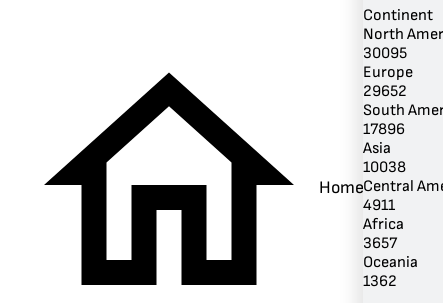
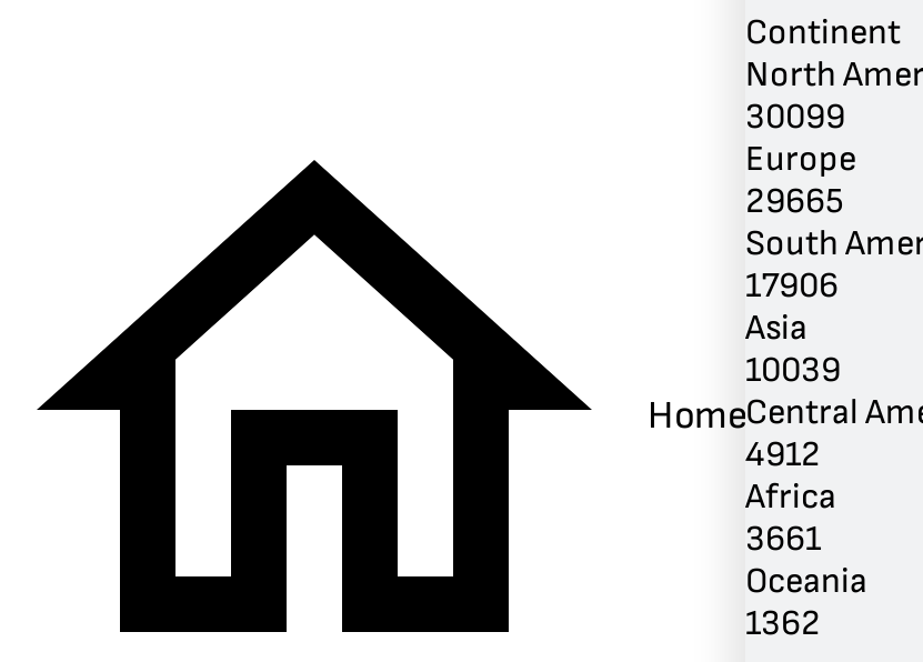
[363,44,407,63] 30095 -> [745,97,845,139] 30099
[363,82,407,101] 29652 -> [745,181,843,223] 29665
[363,120,405,139] 17896 -> [745,265,839,308] 17906
[363,158,406,177] 10038 -> [745,350,841,392] 10039
[363,196,395,215] 4911 -> [745,434,821,477] 4912
[363,234,397,253] 3657 -> [745,519,821,561] 3661

